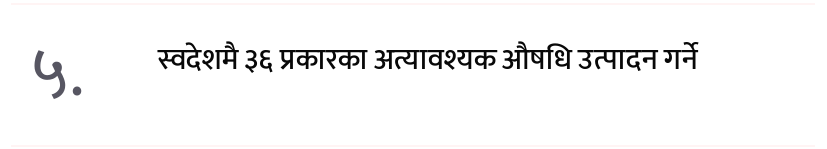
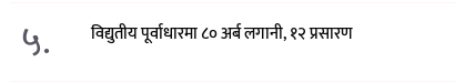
[158,35,698,85] स्वदेशमै ३६ प्रकारका अत्यावश्यक औषधि उत्पादन गर्ने -> [91,20,353,47] विद्युतीय पूर्वाधारमा ८० अर्ब लगानी, १२ प्रसारण

